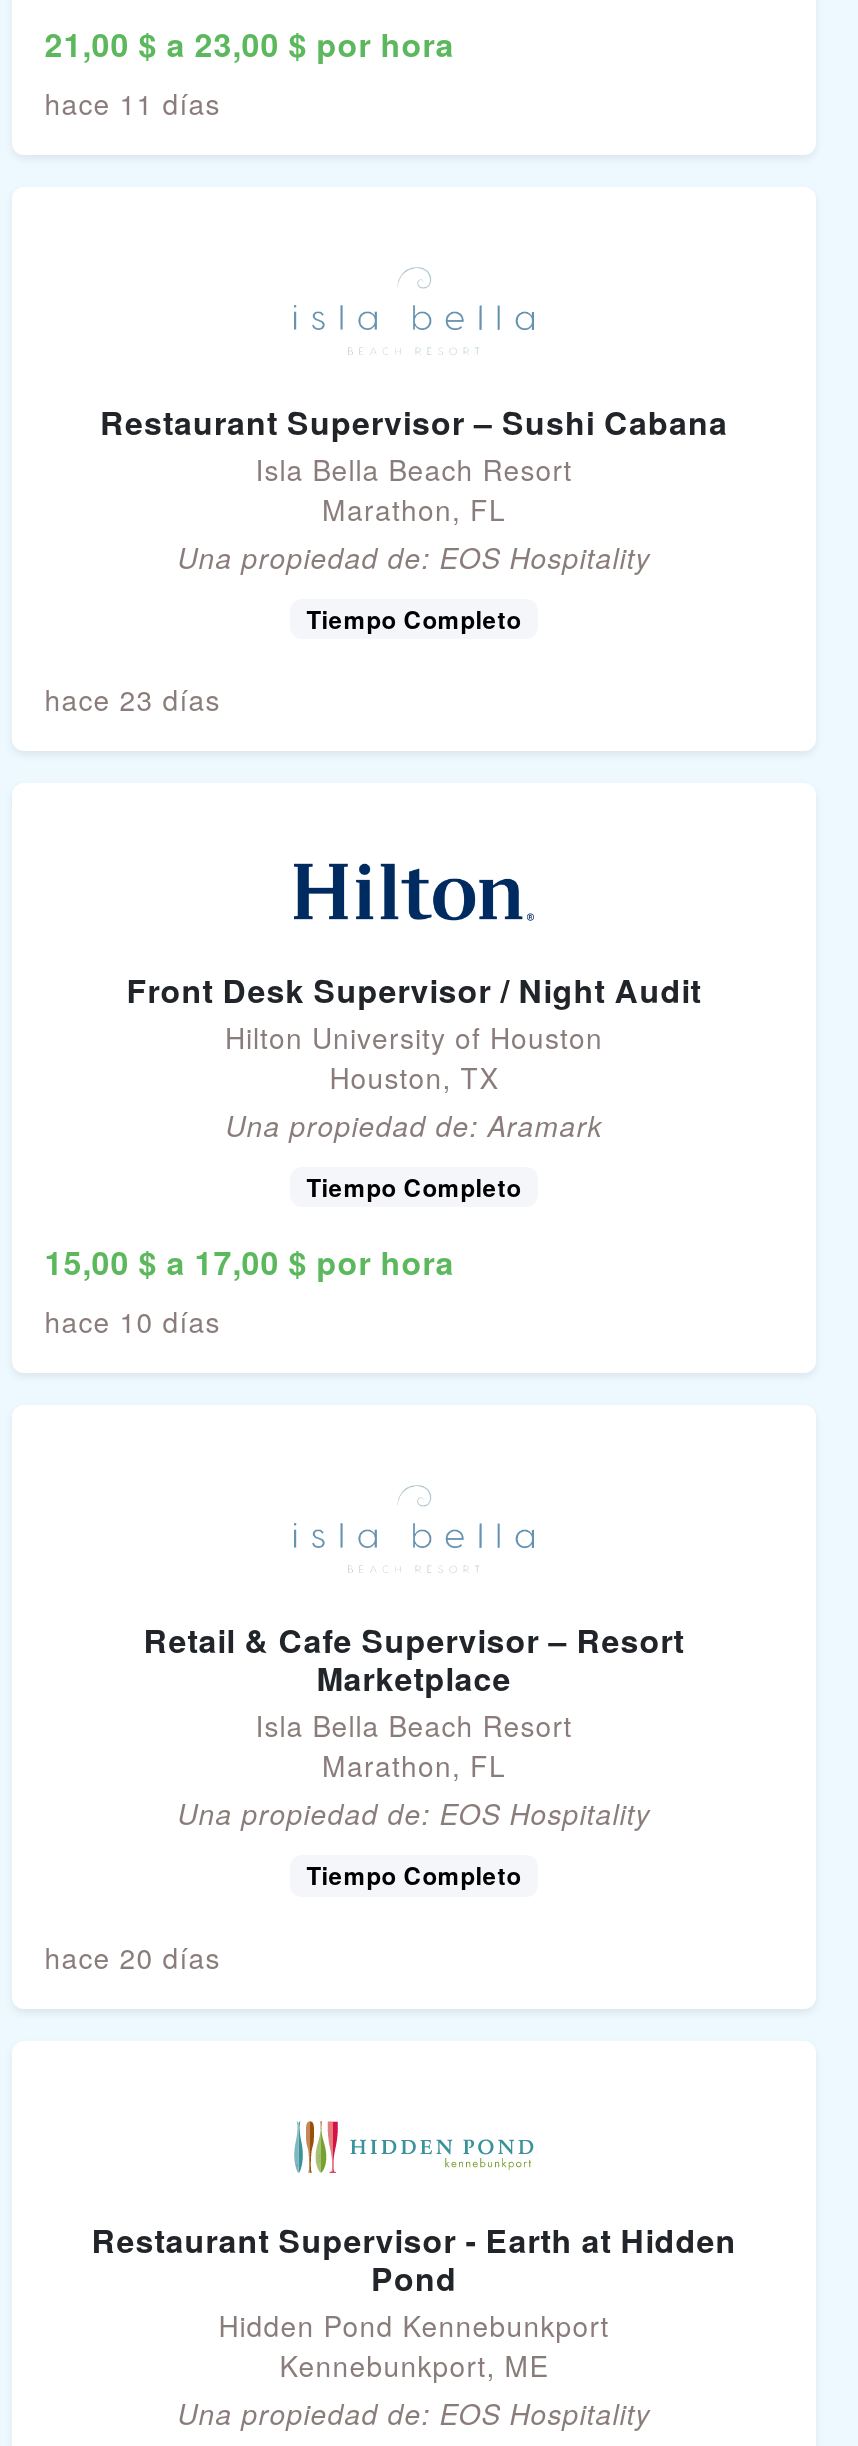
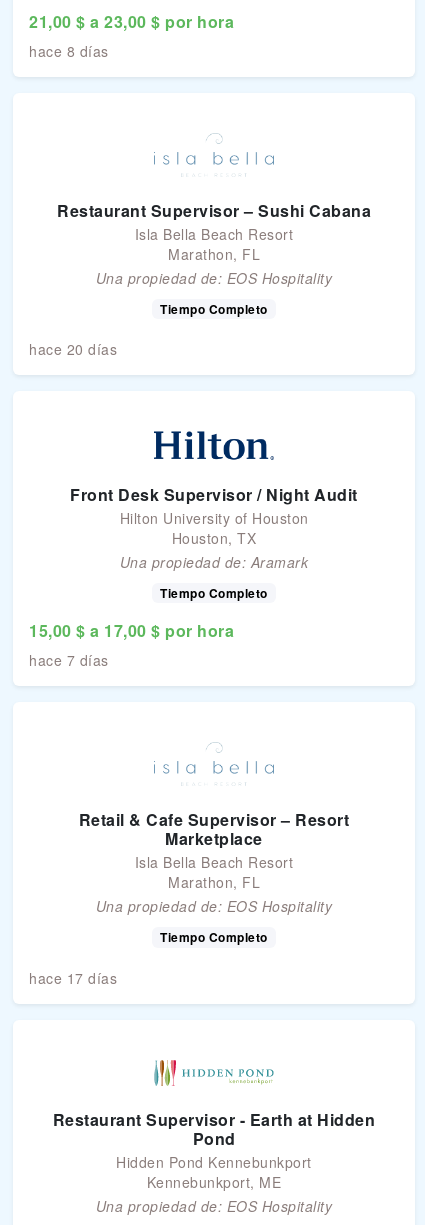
[44,82,220,122] hace 11 días -> [29,40,109,60] hace 8 días
[44,679,220,719] hace 23 días -> [29,339,117,359] hace 20 días
[44,1301,220,1341] hace 10 días -> [29,650,109,670] hace 7 días
[44,1936,220,1976] hace 20 días -> [29,968,117,988] hace 17 días

